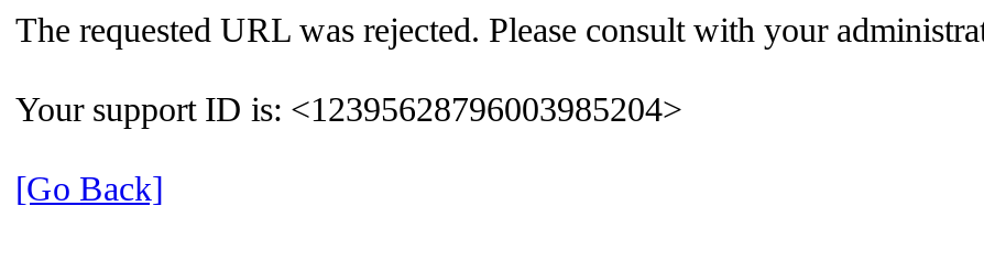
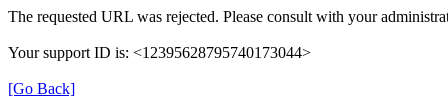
[15,90,682,128] Your support ID is: <12395628796003985204> -> [8,44,311,61] Your support ID is: <12395628795740173044>

